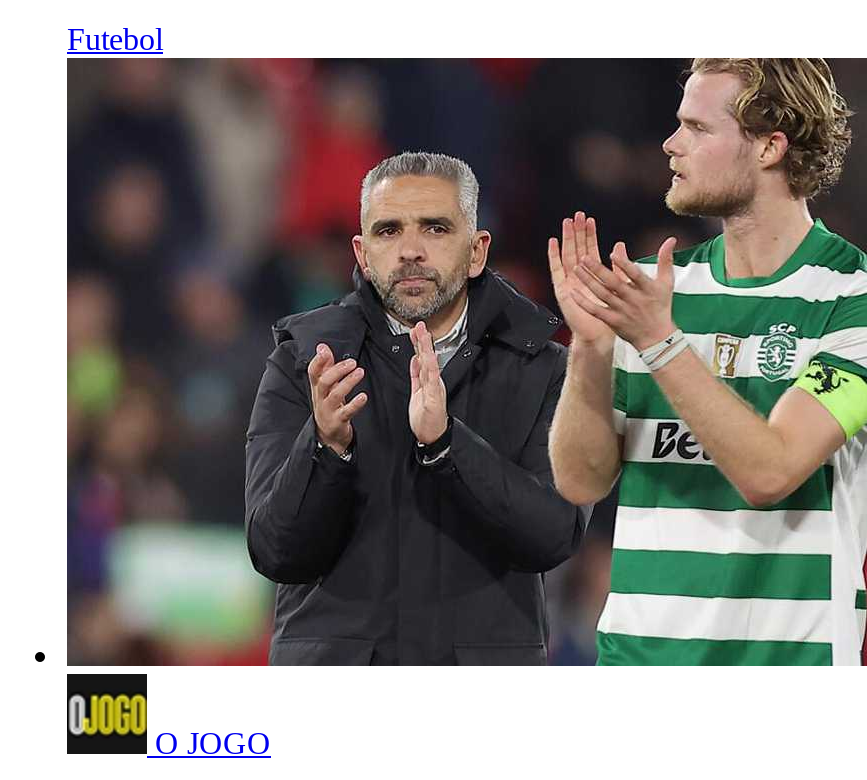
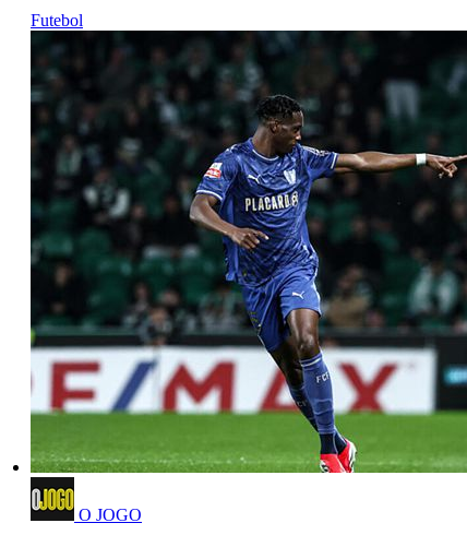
[65,56,861,668] [image] -> [29,29,464,474] [image]

